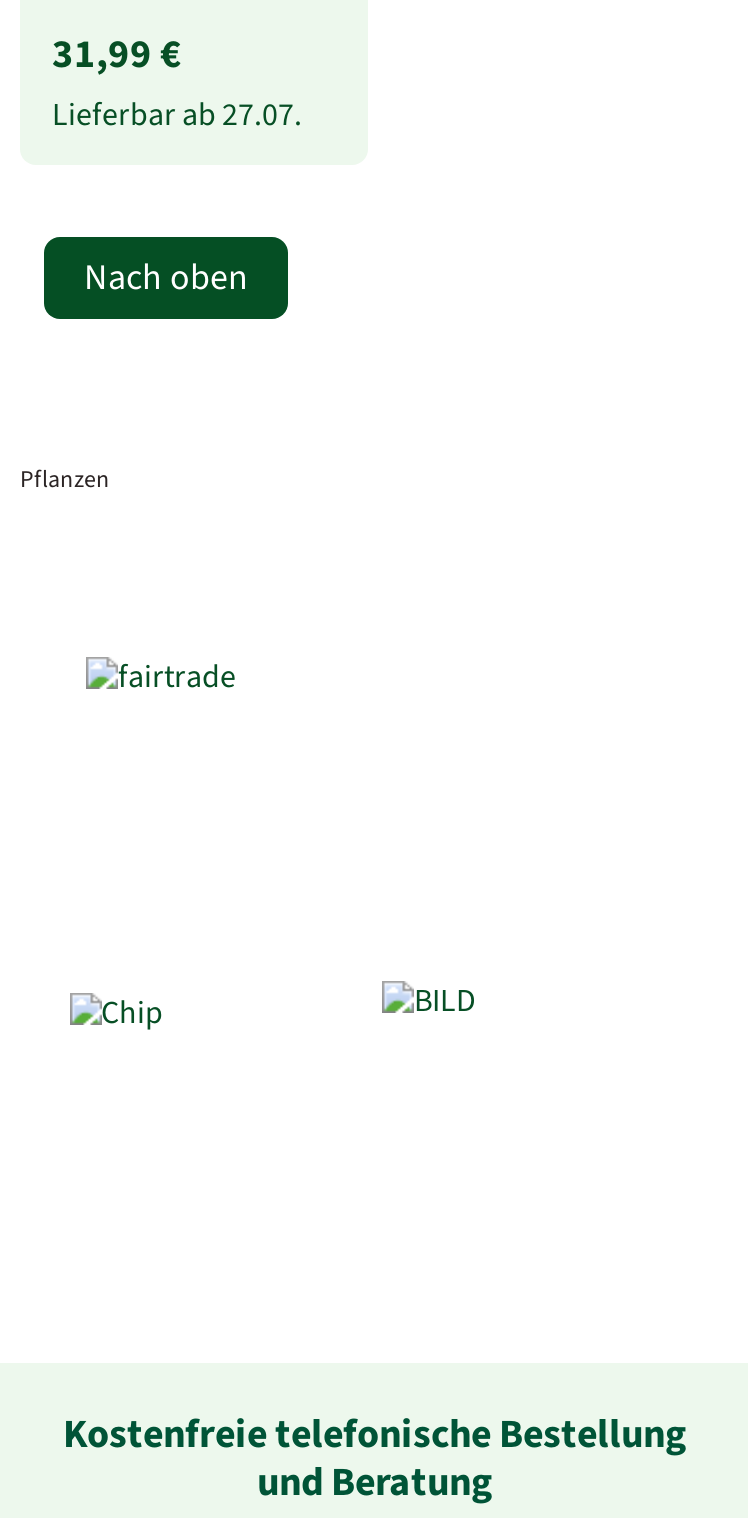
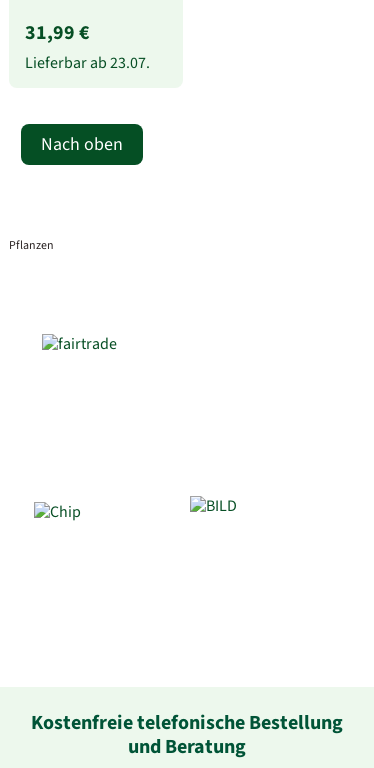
[52,93,302,135] Lieferbar ab 27.07. -> [25,52,150,73] Lieferbar ab 23.07.

